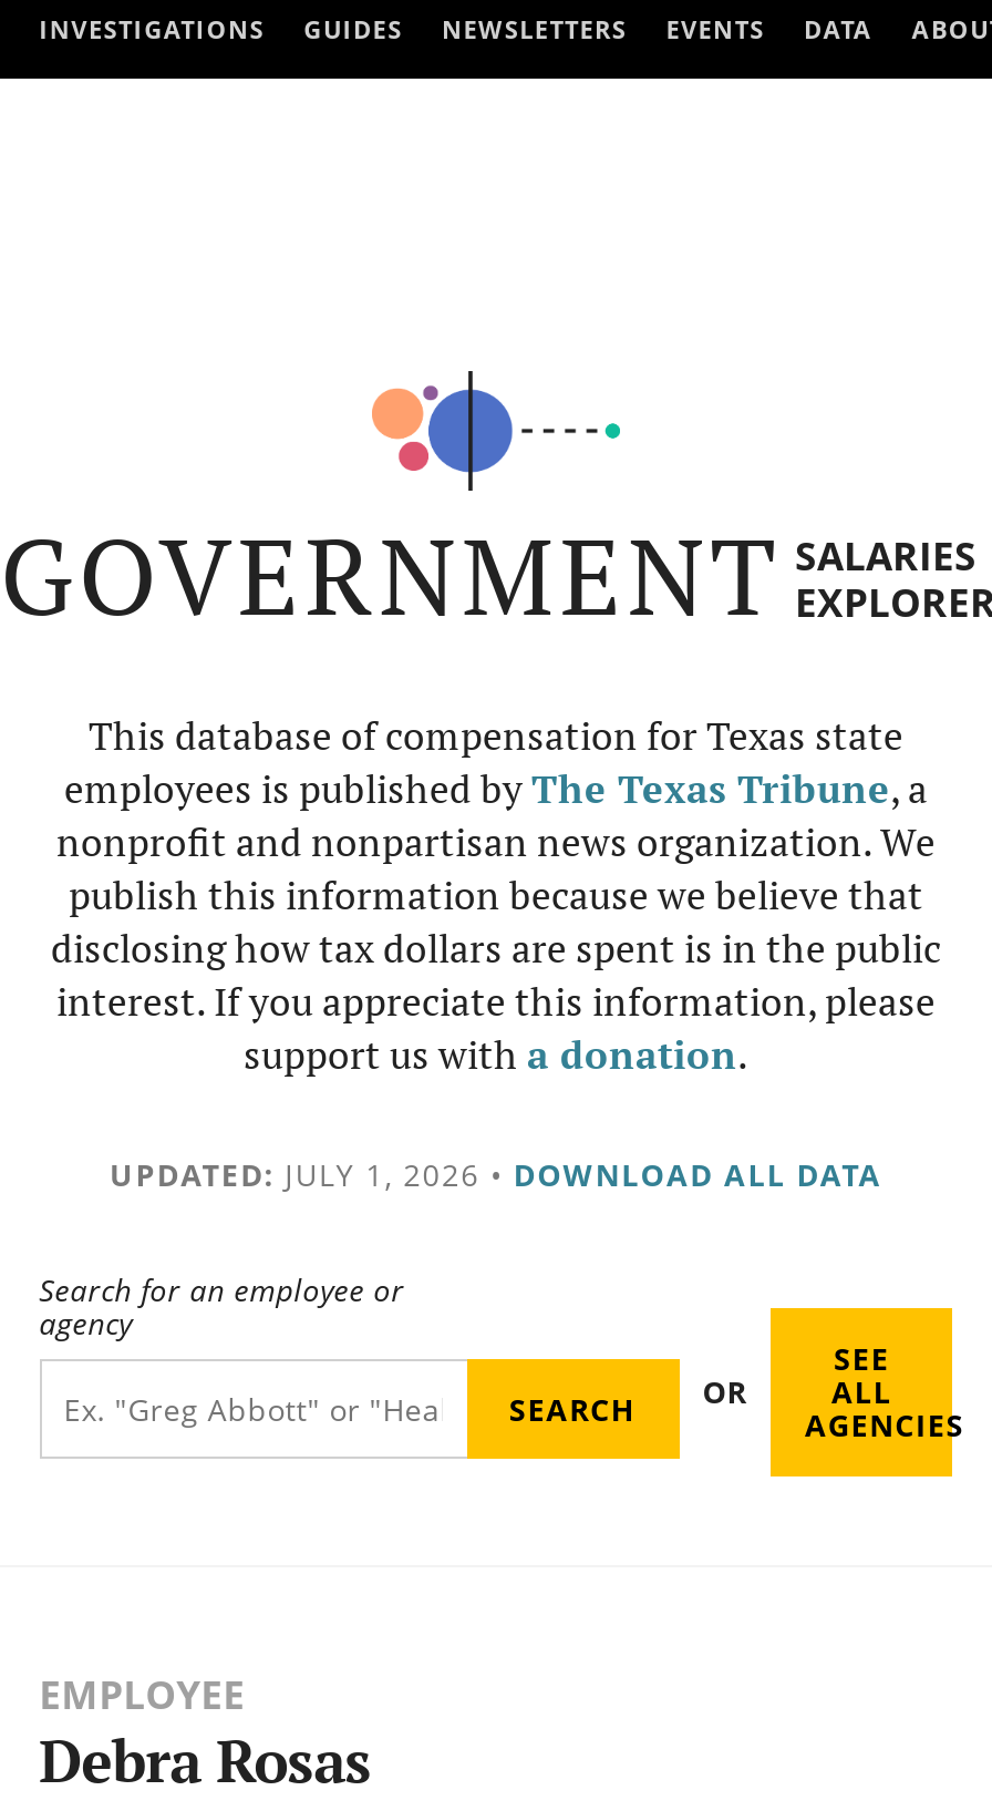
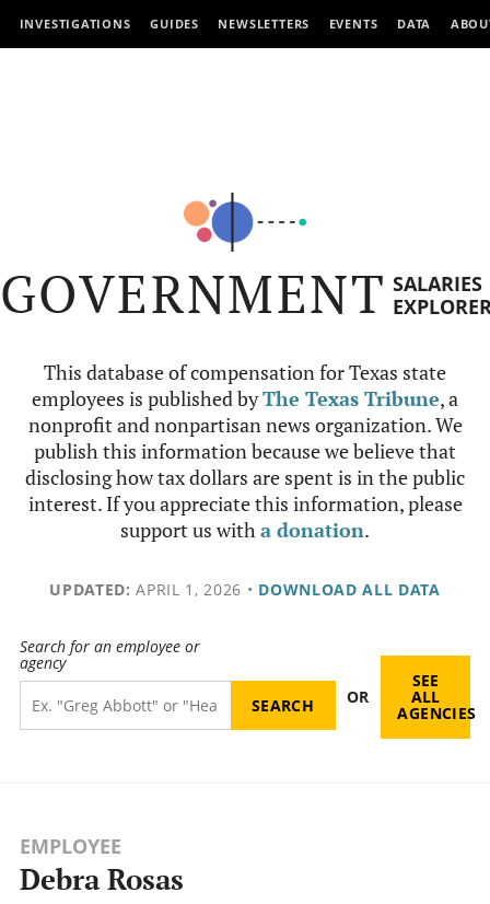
[110,1153,882,1195] UPDATED: JULY 1, 2026 • DOWNLOAD ALL DATA -> [49,579,441,600] UPDATED: APRIL 1, 2026 • DOWNLOAD ALL DATA

